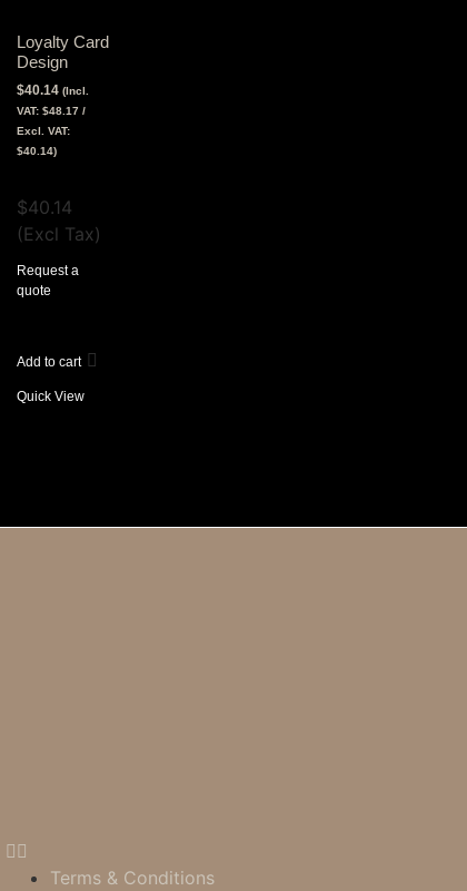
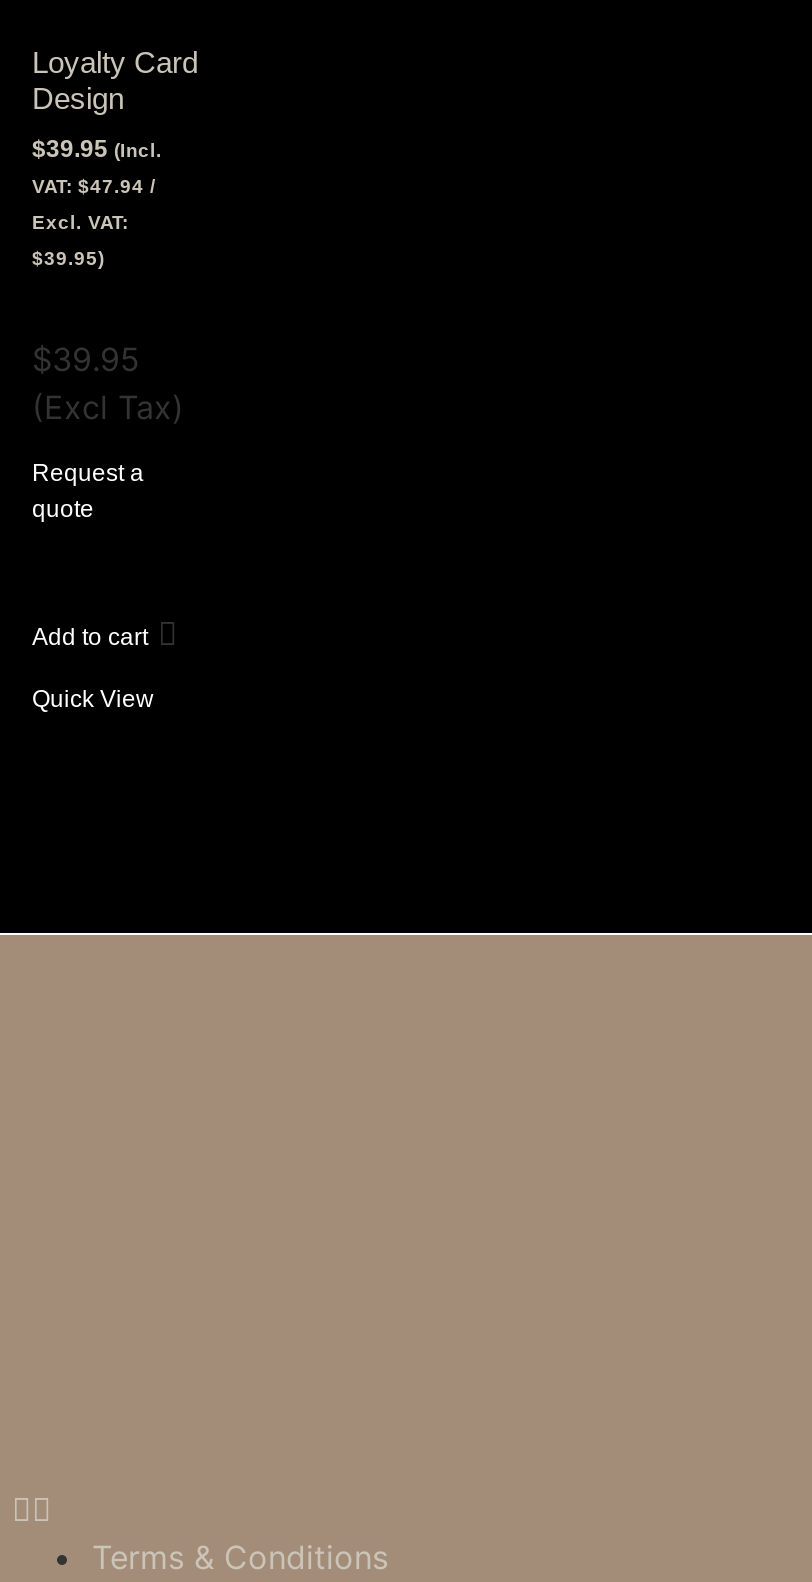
[17,83,89,98] $40.14 (Incl. -> [32,135,162,163] $39.95 (Incl.
[17,105,86,117] VAT: $48.17 / -> [32,175,156,197] VAT: $47.94 /
[17,145,57,157] $40.14) -> [32,247,104,269] $39.95)
[17,196,73,218] $40.14 -> [32,339,140,379] $39.95

